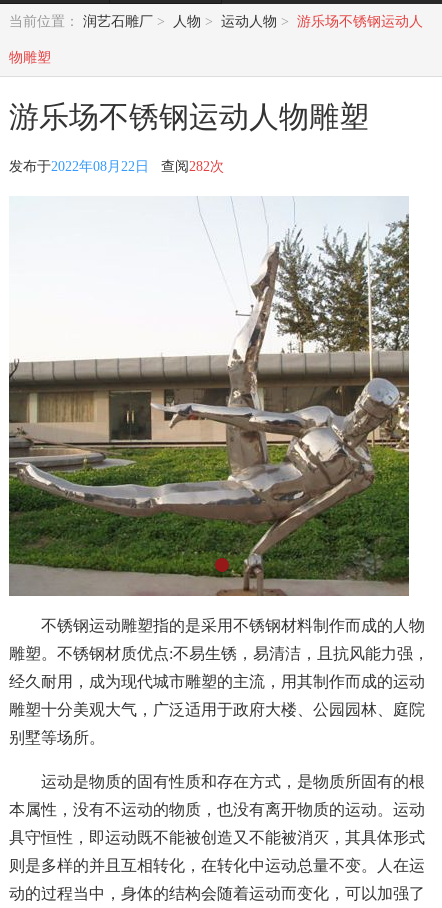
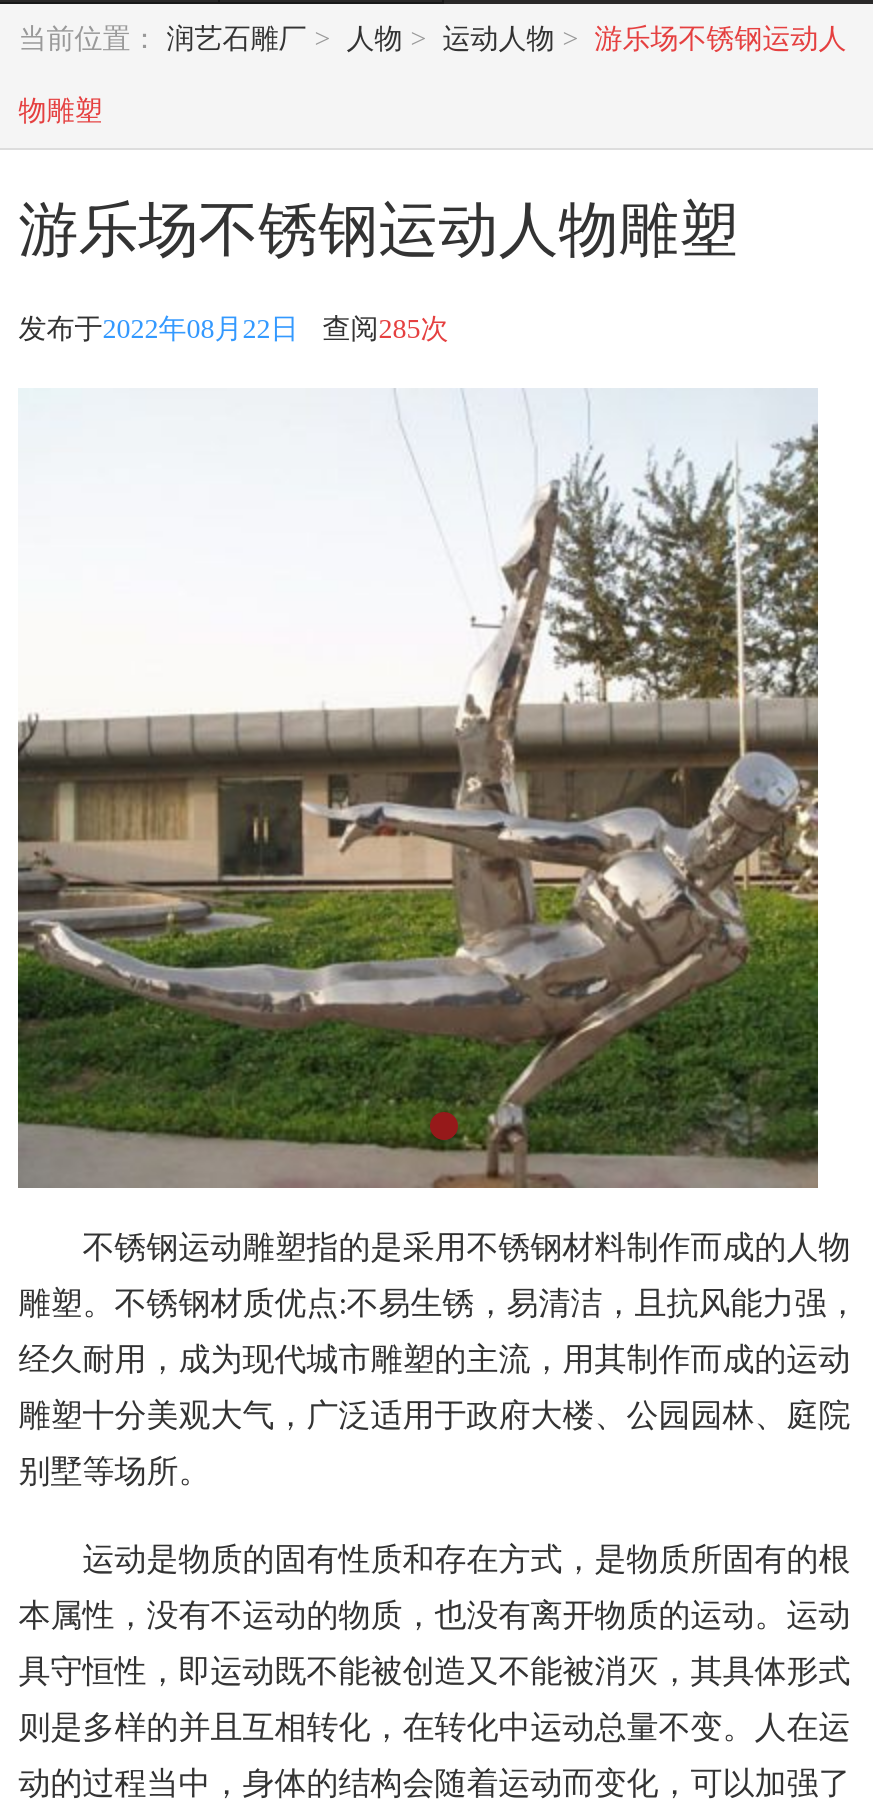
[9,159,232,174] 发布于2022年08月22日查阅282次 -> [18,314,464,344] 发布于2022年08月22日查阅285次

